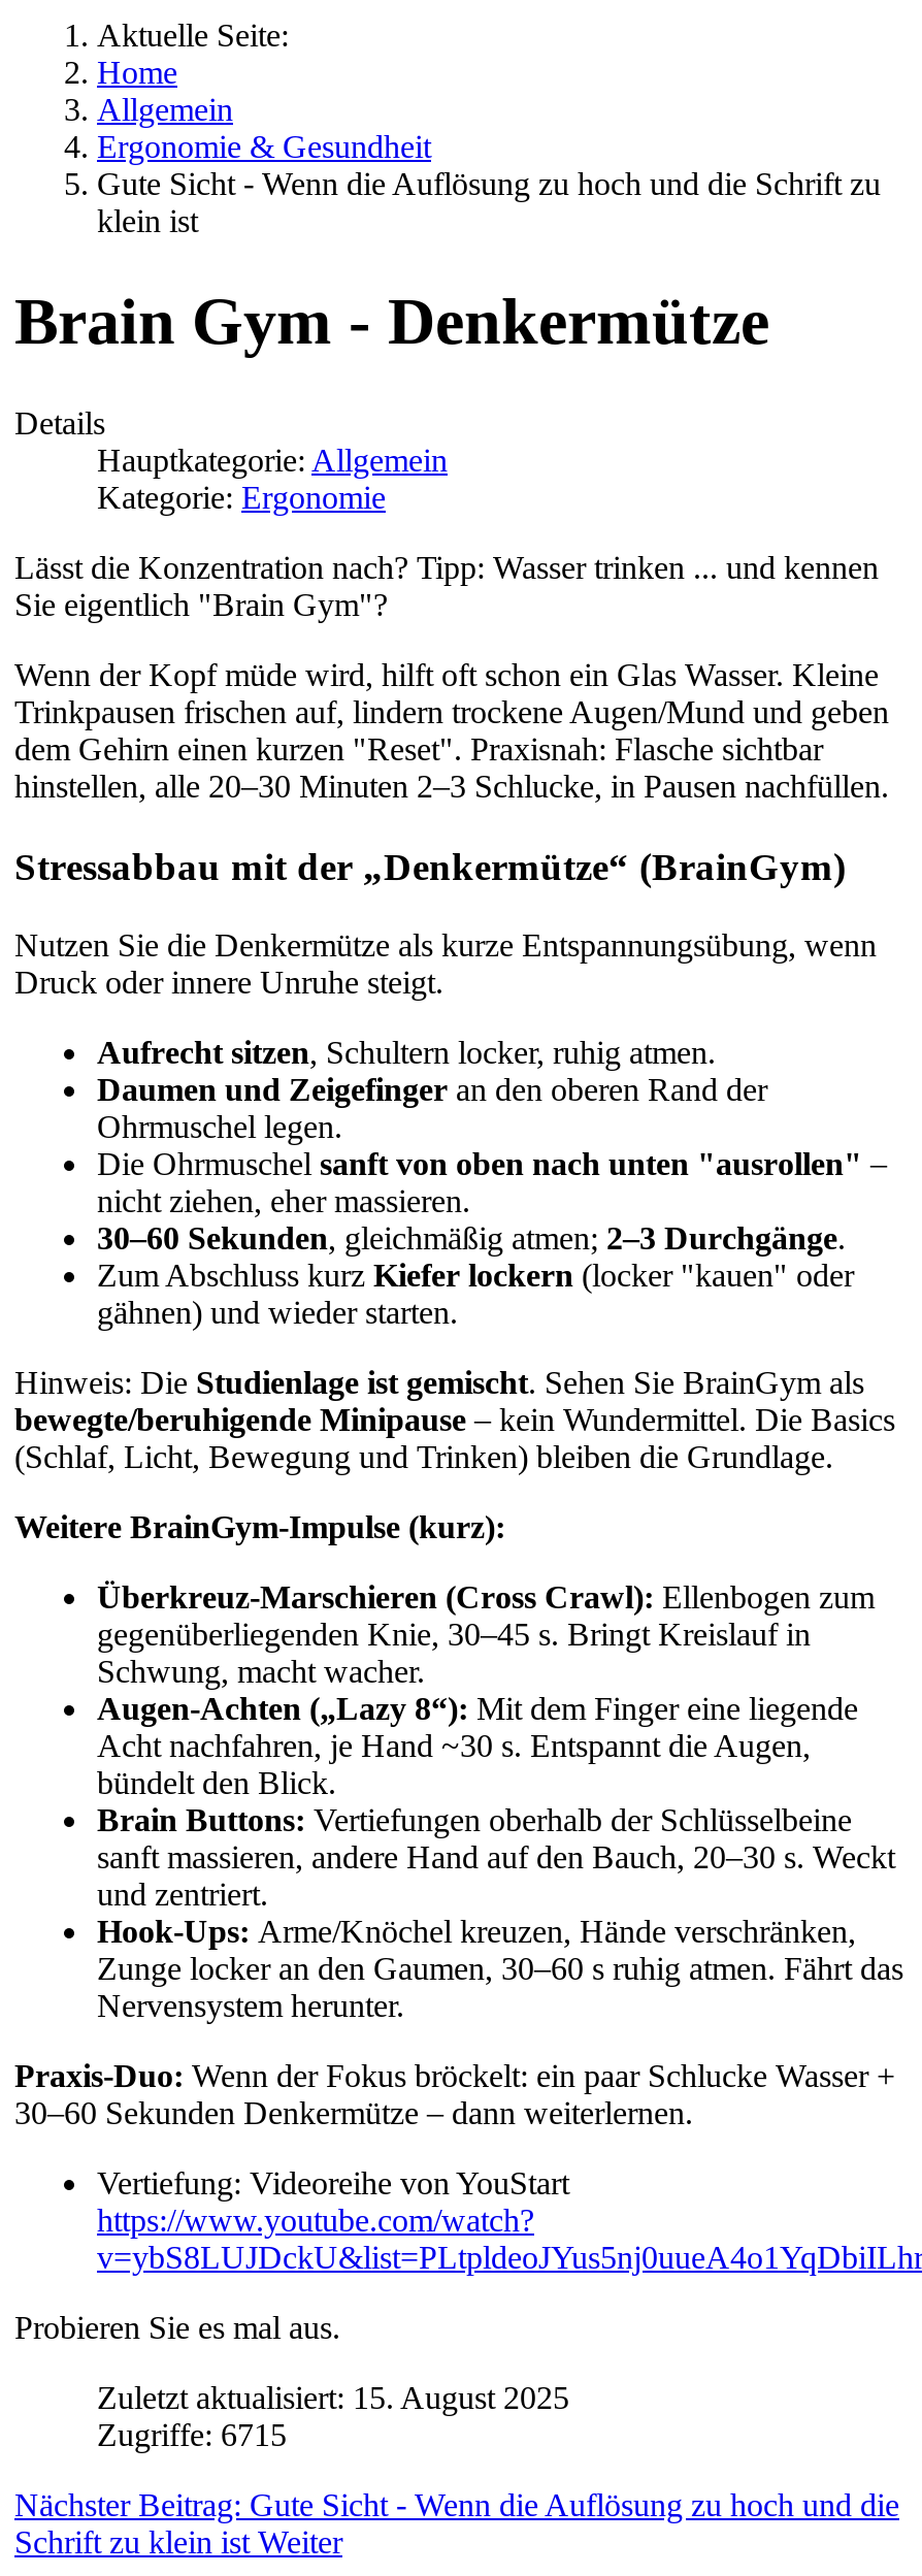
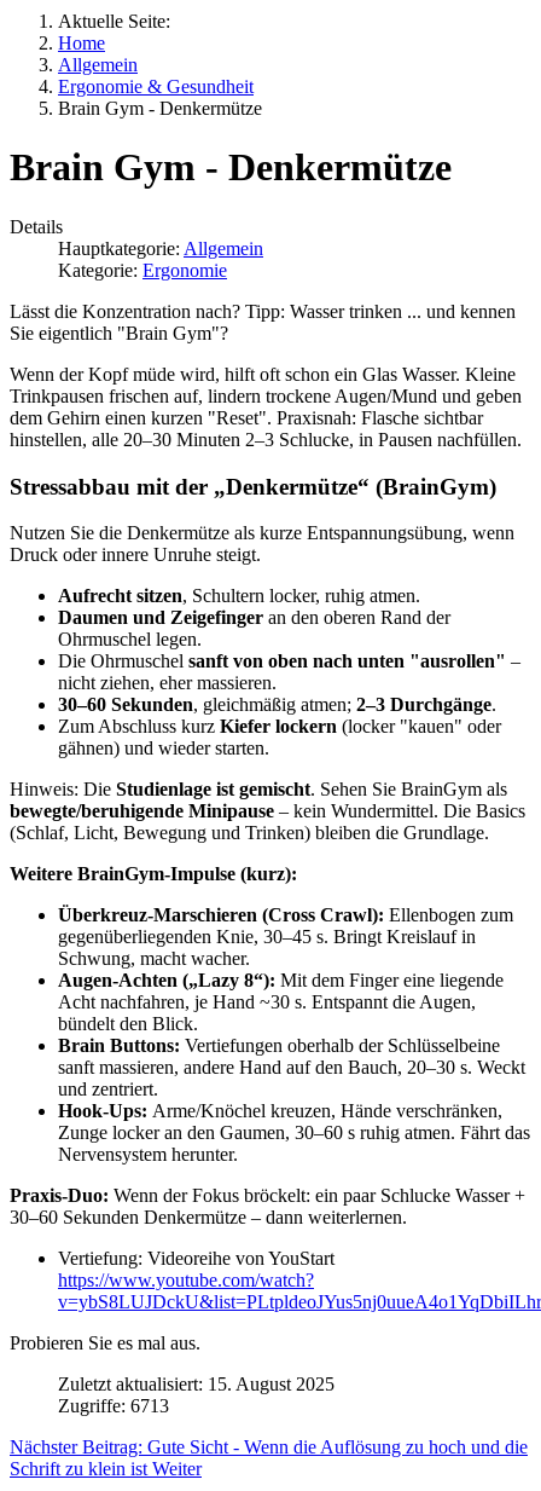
[97,166,881,238] Gute Sicht - Wenn die Auflösung zu hoch und die Schrift zu | klein ist -> [58,98,262,119] Brain Gym - Denkermütze
[97,2418,287,2453] Zugriffe: 6715 -> [58,1396,169,1416] Zugriffe: 6713

